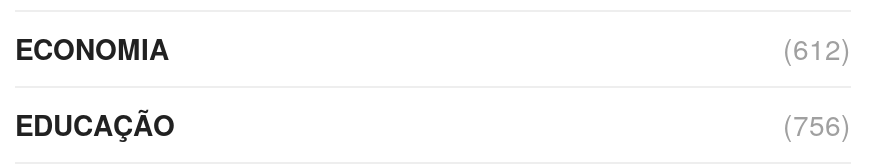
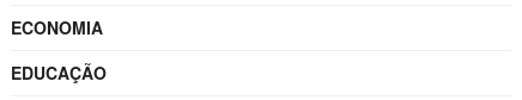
[783,28,851,68] (612) -> none
[783,104,851,144] (756) -> none

